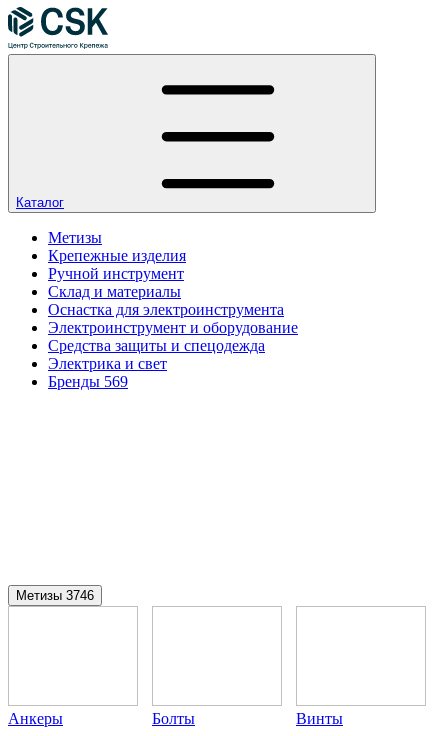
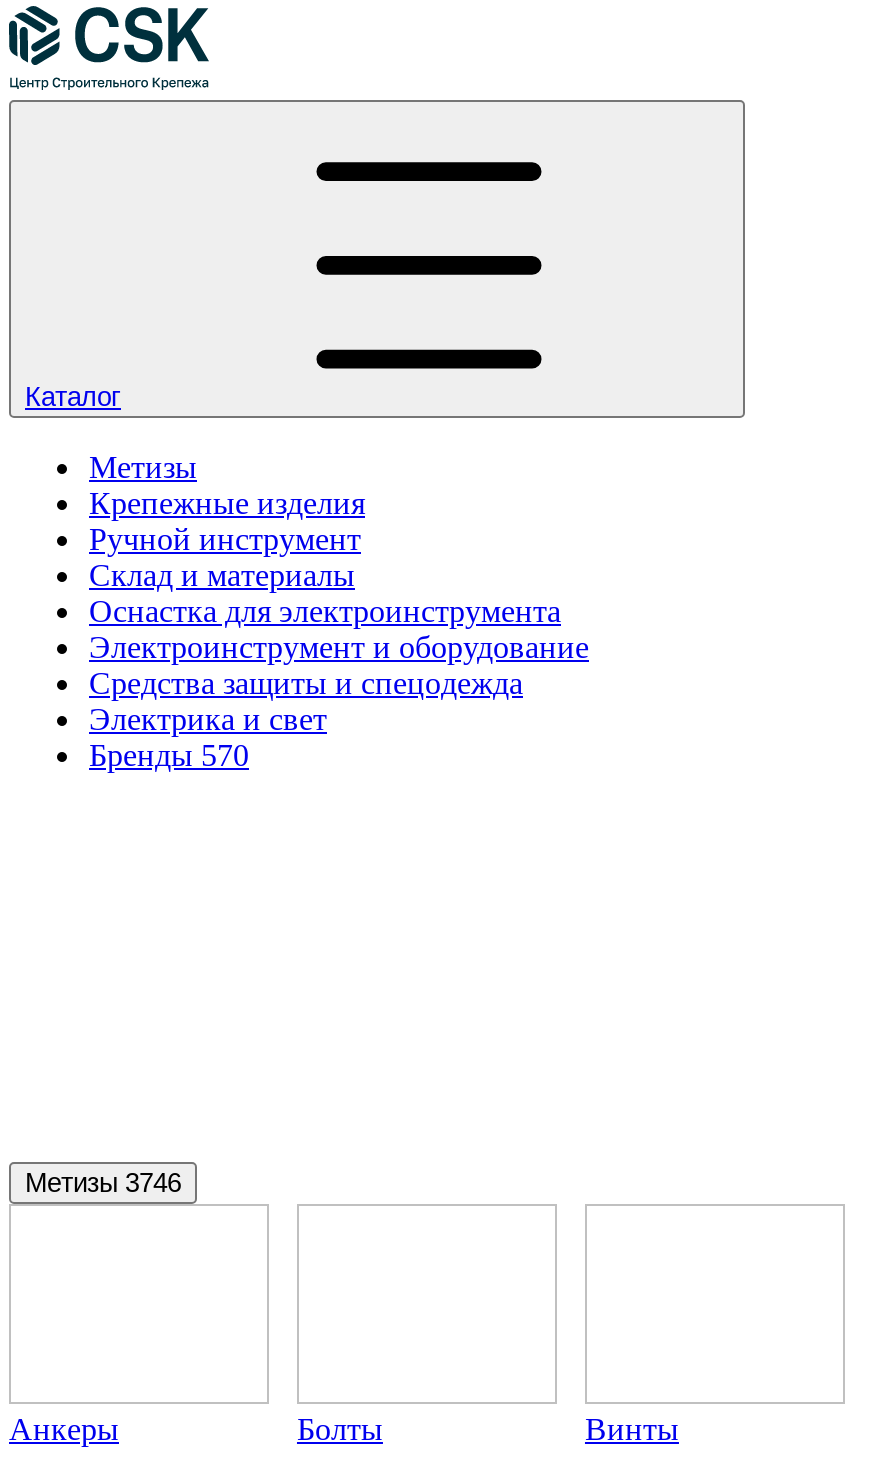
[48,373,128,390] Бренды 569 -> [89,738,249,772] Бренды 570

